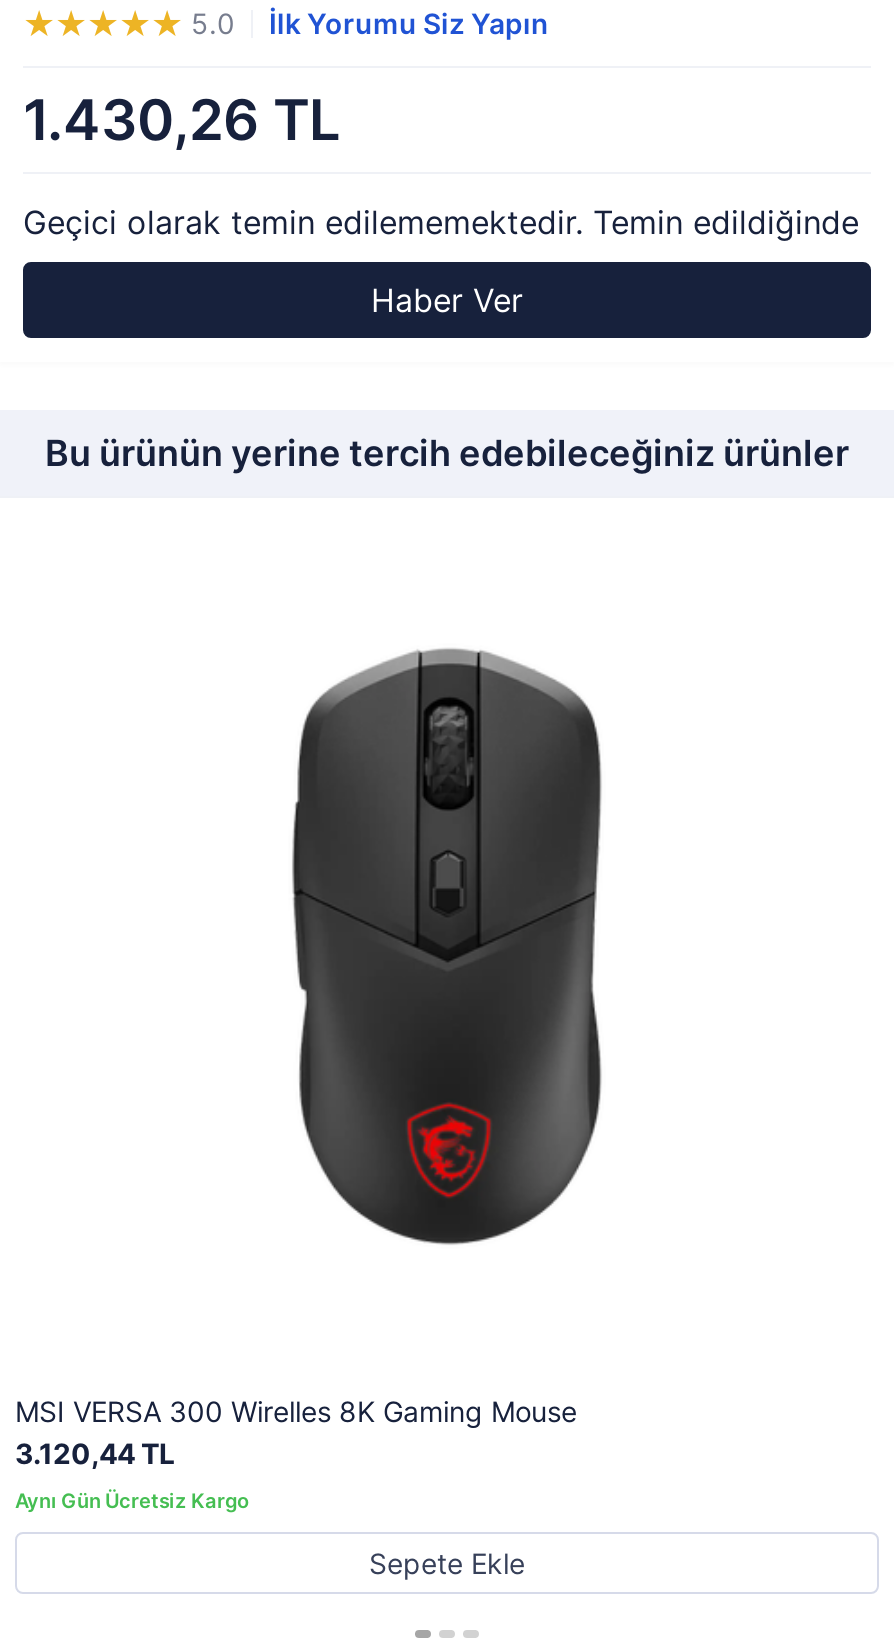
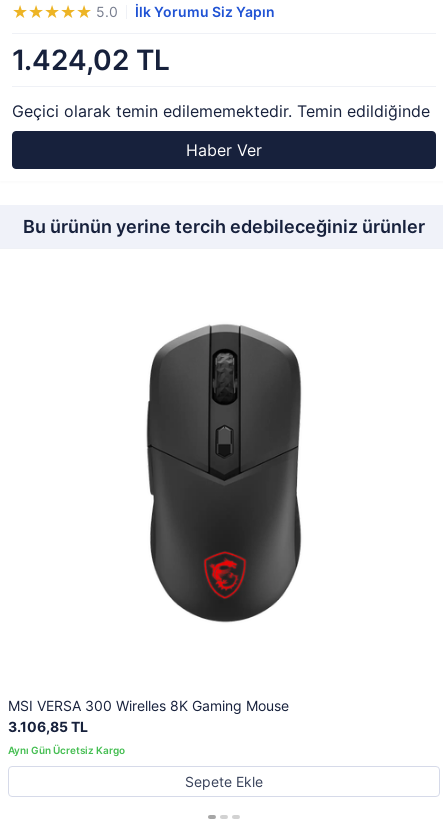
[23,86,341,154] 1.430,26 TL -> [12,43,170,77] 1.424,02 TL
[15,1436,175,1470] 3.120,44 TL -> [8,718,88,735] 3.106,85 TL

